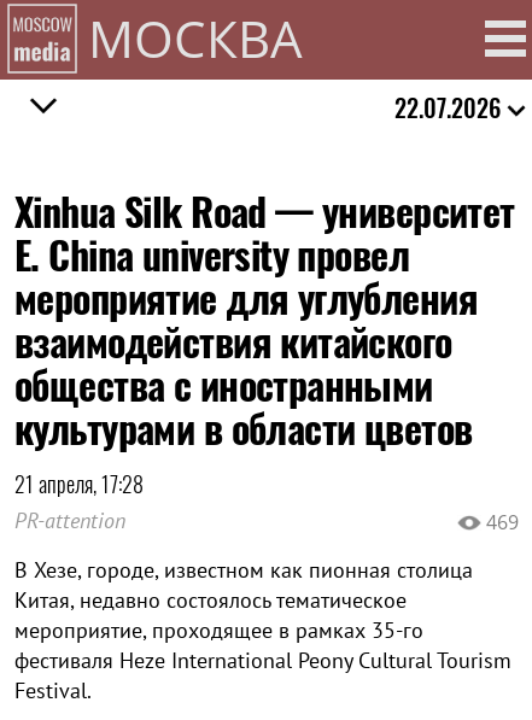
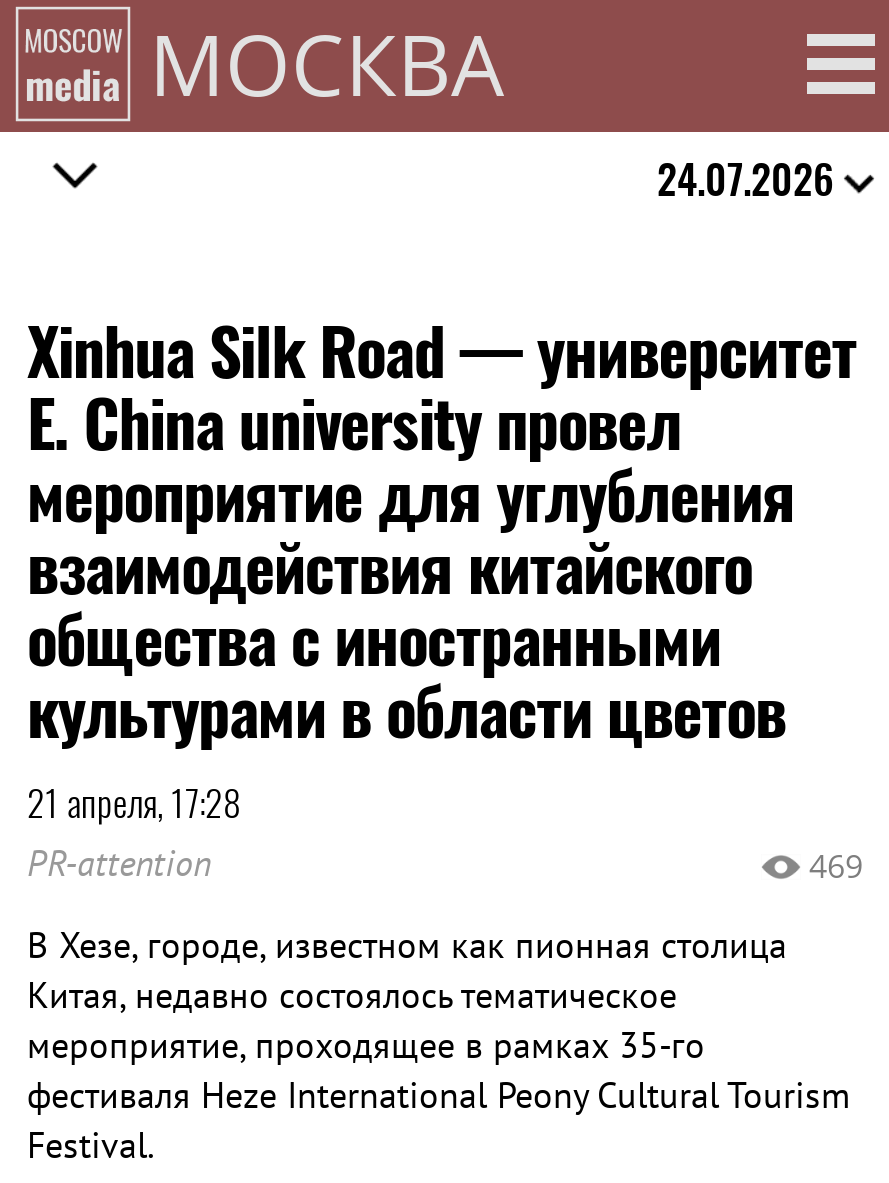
[394,89,501,125] 22.07.2026 -> [657,148,833,208] 24.07.2026

